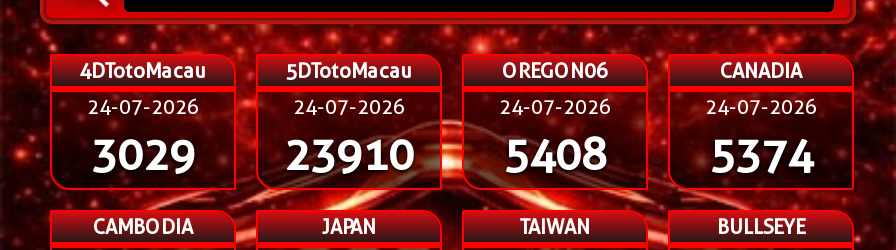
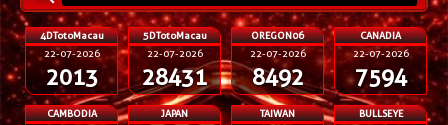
[87,96,199,118] 24-07-2026 -> [43,48,99,59] 22-07-2026
[293,96,405,118] 24-07-2026 -> [146,48,202,59] 22-07-2026
[499,96,611,118] 24-07-2026 -> [249,48,305,59] 22-07-2026
[705,96,817,118] 24-07-2026 -> [352,48,408,59] 22-07-2026
[91,128,195,180] 3029 -> [45,64,97,90] 2013
[284,128,414,180] 23910 -> [142,64,207,90] 28431
[503,128,607,180] 5408 -> [251,64,303,90] 8492
[709,128,813,180] 5374 -> [354,64,406,90] 7594

